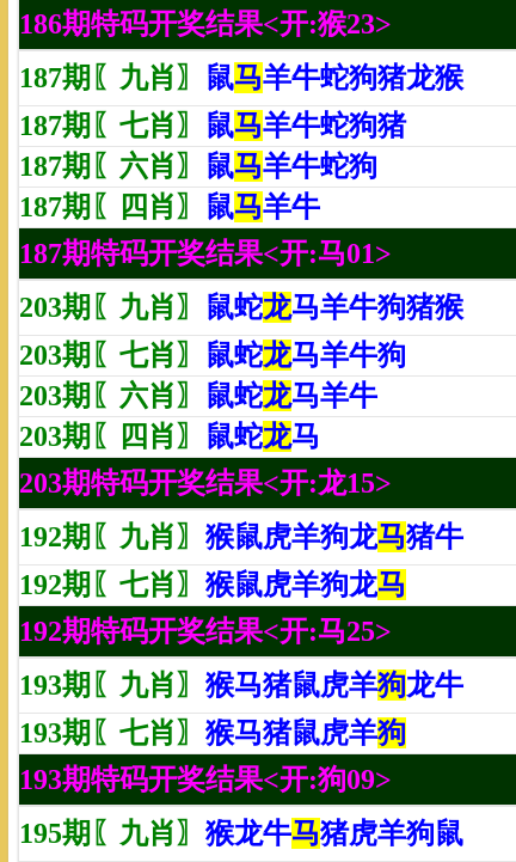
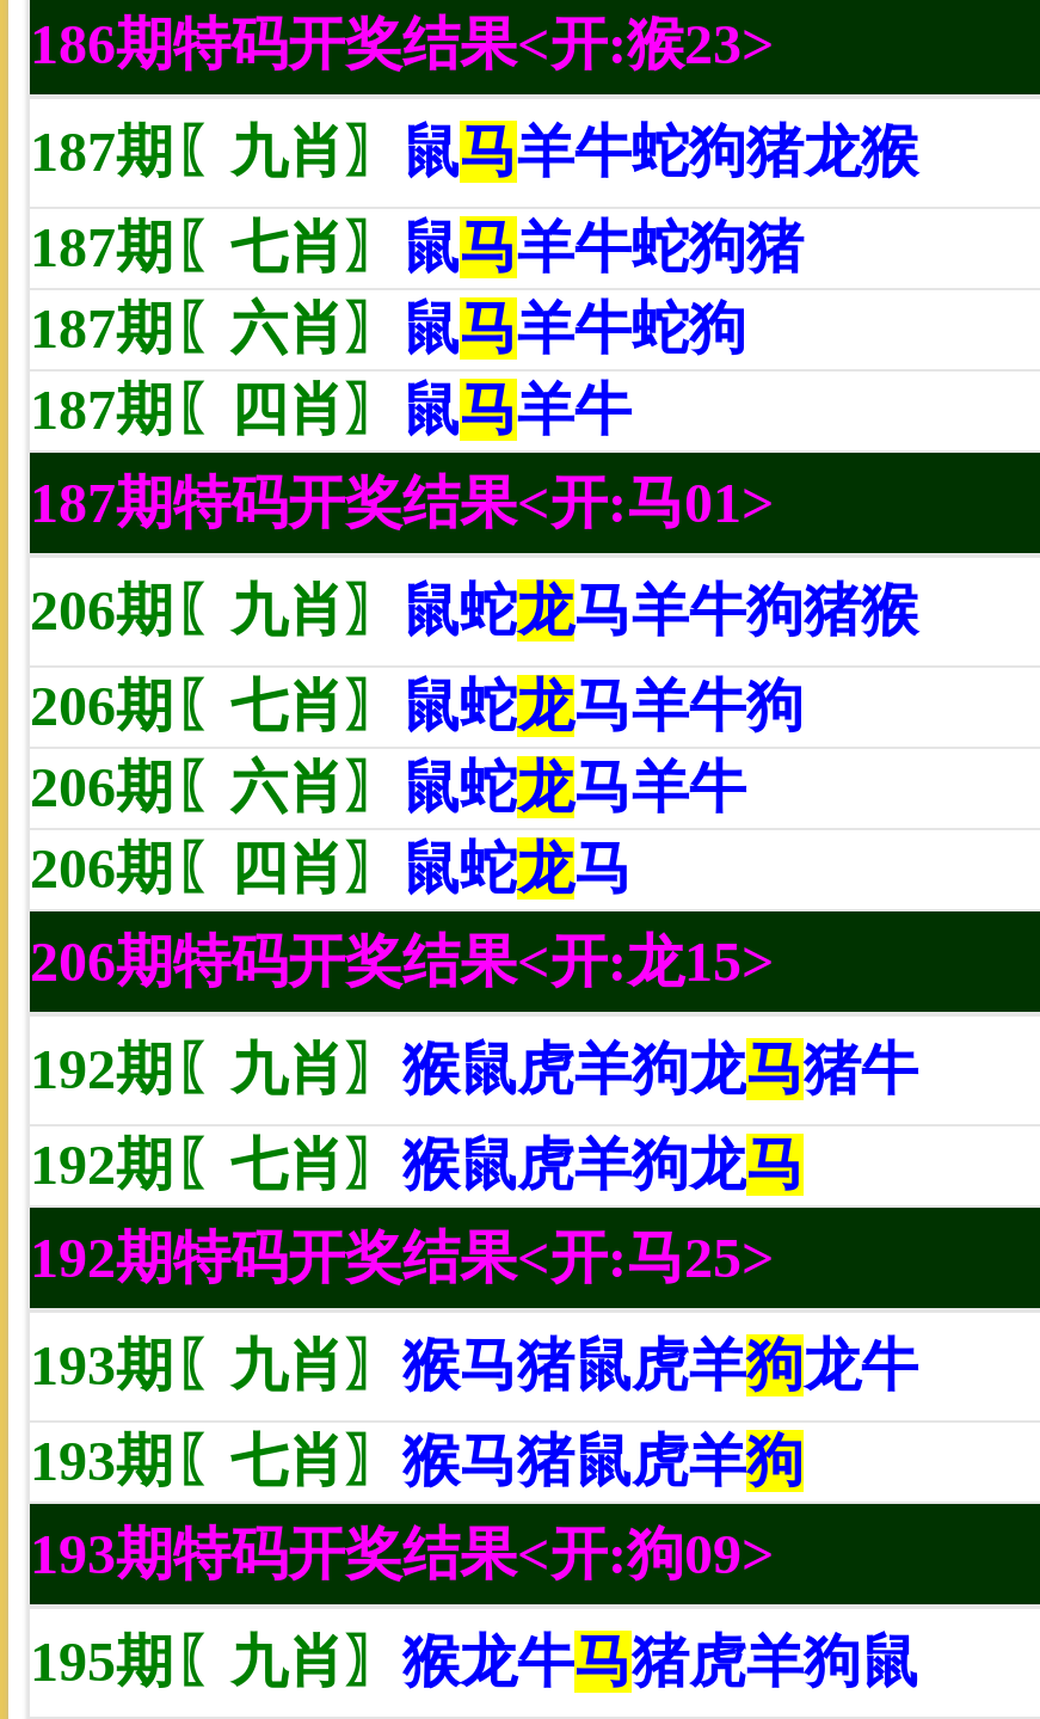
[19,291,463,322] 203期〖九肖〗鼠蛇龙马羊牛狗猪猴 -> [30,579,918,641] 206期〖九肖〗鼠蛇龙马羊牛狗猪猴
[19,339,406,370] 203期〖七肖〗鼠蛇龙马羊牛狗 -> [30,674,804,736] 206期〖七肖〗鼠蛇龙马羊牛狗
[19,380,377,411] 203期〖六肖〗鼠蛇龙马羊牛 -> [30,755,746,818] 206期〖六肖〗鼠蛇龙马羊牛
[19,420,320,452] 203期〖四肖〗鼠蛇龙马 -> [30,837,632,899] 206期〖四肖〗鼠蛇龙马
[19,467,392,498] 203期特码开奖结果<开:龙15> -> [30,930,775,992] 206期特码开奖结果<开:龙15>

